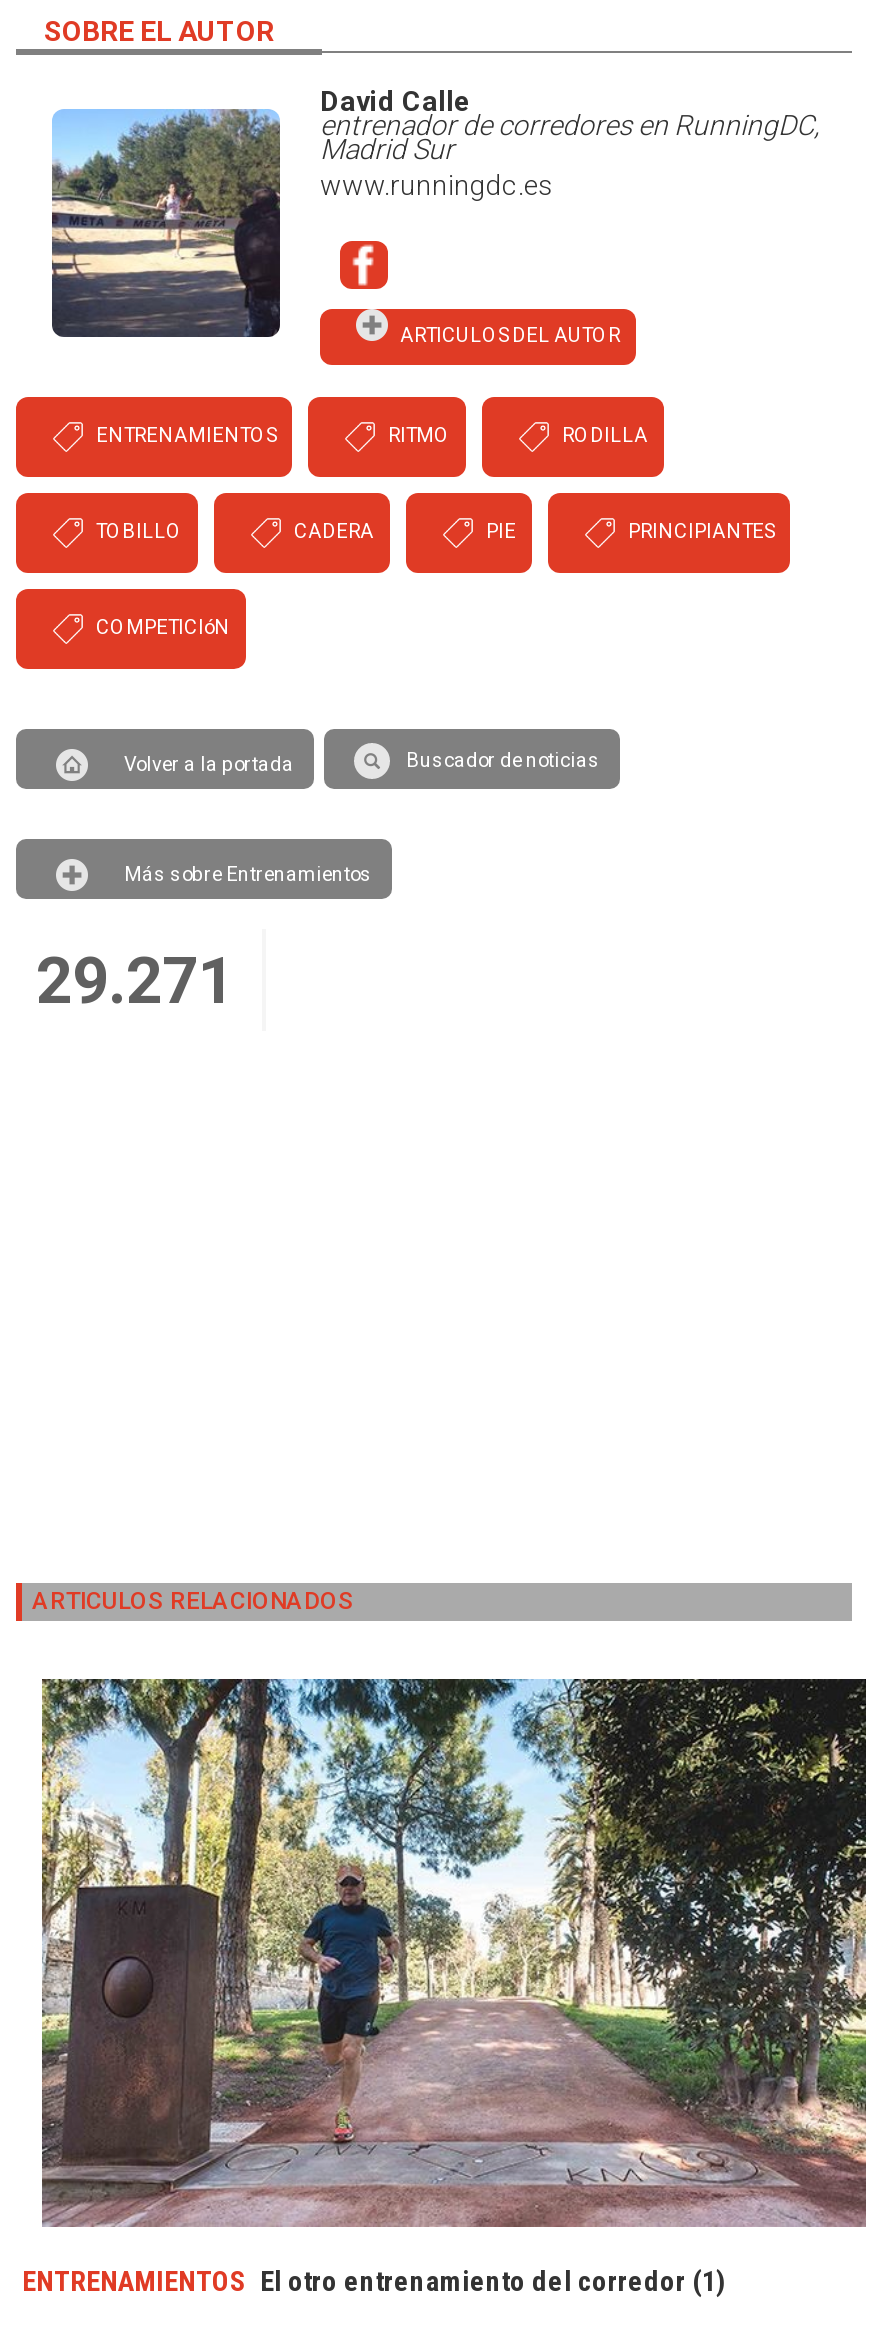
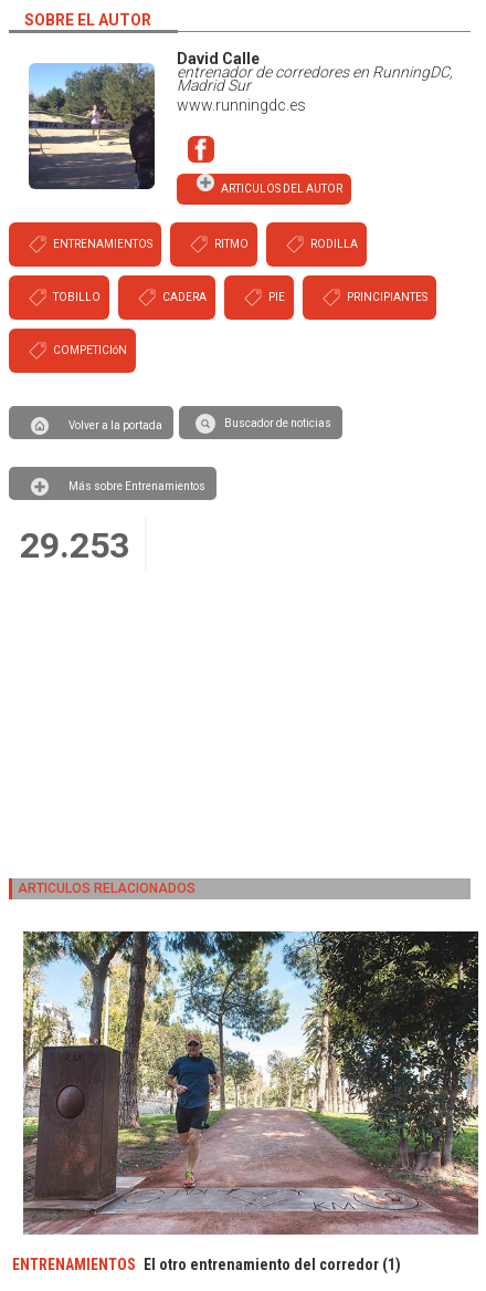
[36,942,234,1018] 29.271 -> [20,524,129,566] 29.253

